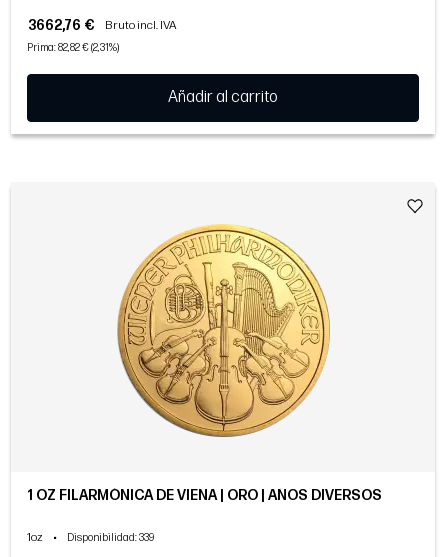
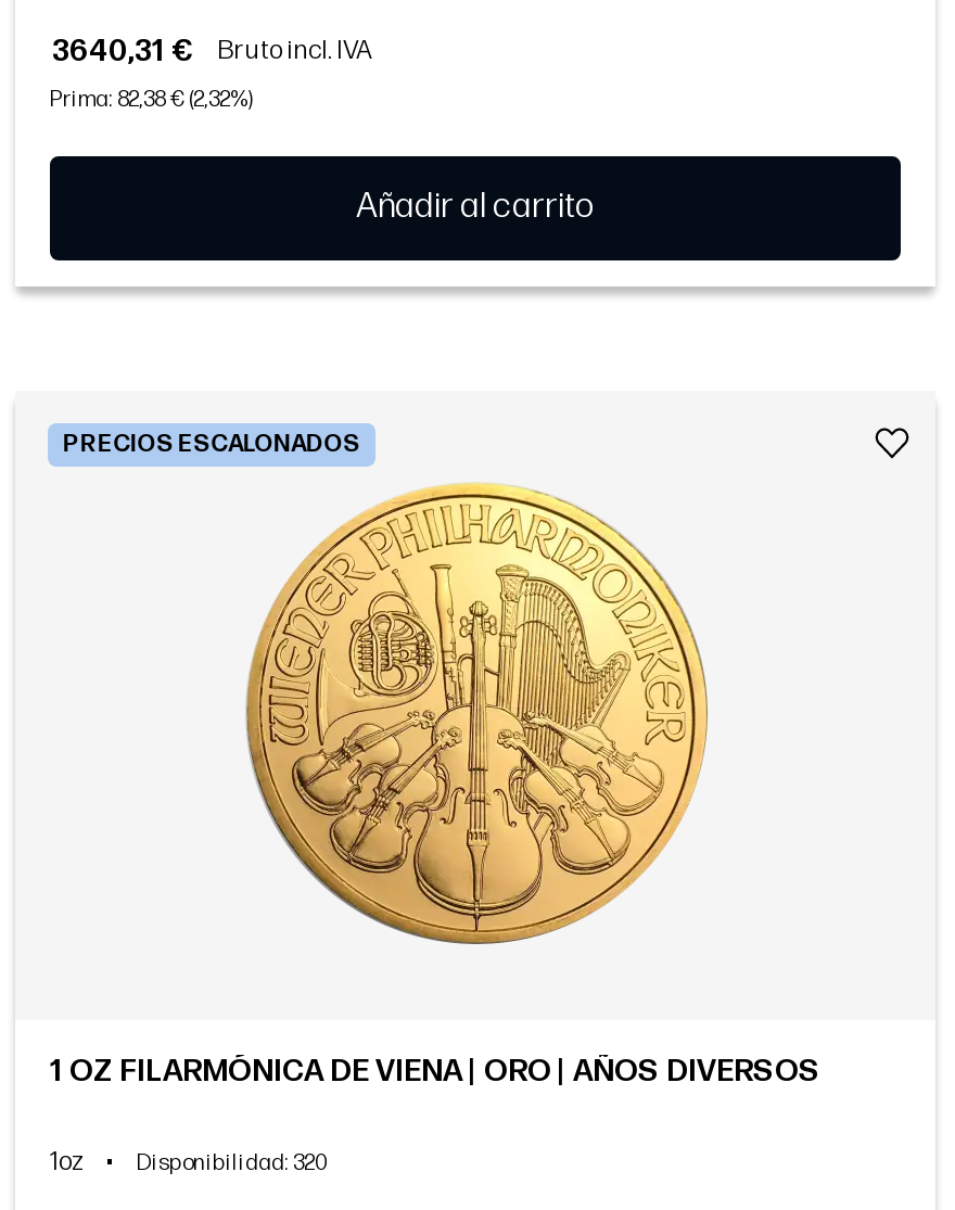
[28,17,177,34] 3662,76 € Bruto incl. IVA -> [52,32,373,69] 3640,31 € Bruto incl. IVA
[27,42,119,54] Prima: 82,82 € (2,31%) -> [50,86,252,112] Prima: 82,38 € (2,32%)
none -> [63,431,361,459] PRECIOS ESCALONADOS
[67,532,154,544] Disponibilidad: 339 -> [137,1151,326,1177] Disponibilidad: 320

